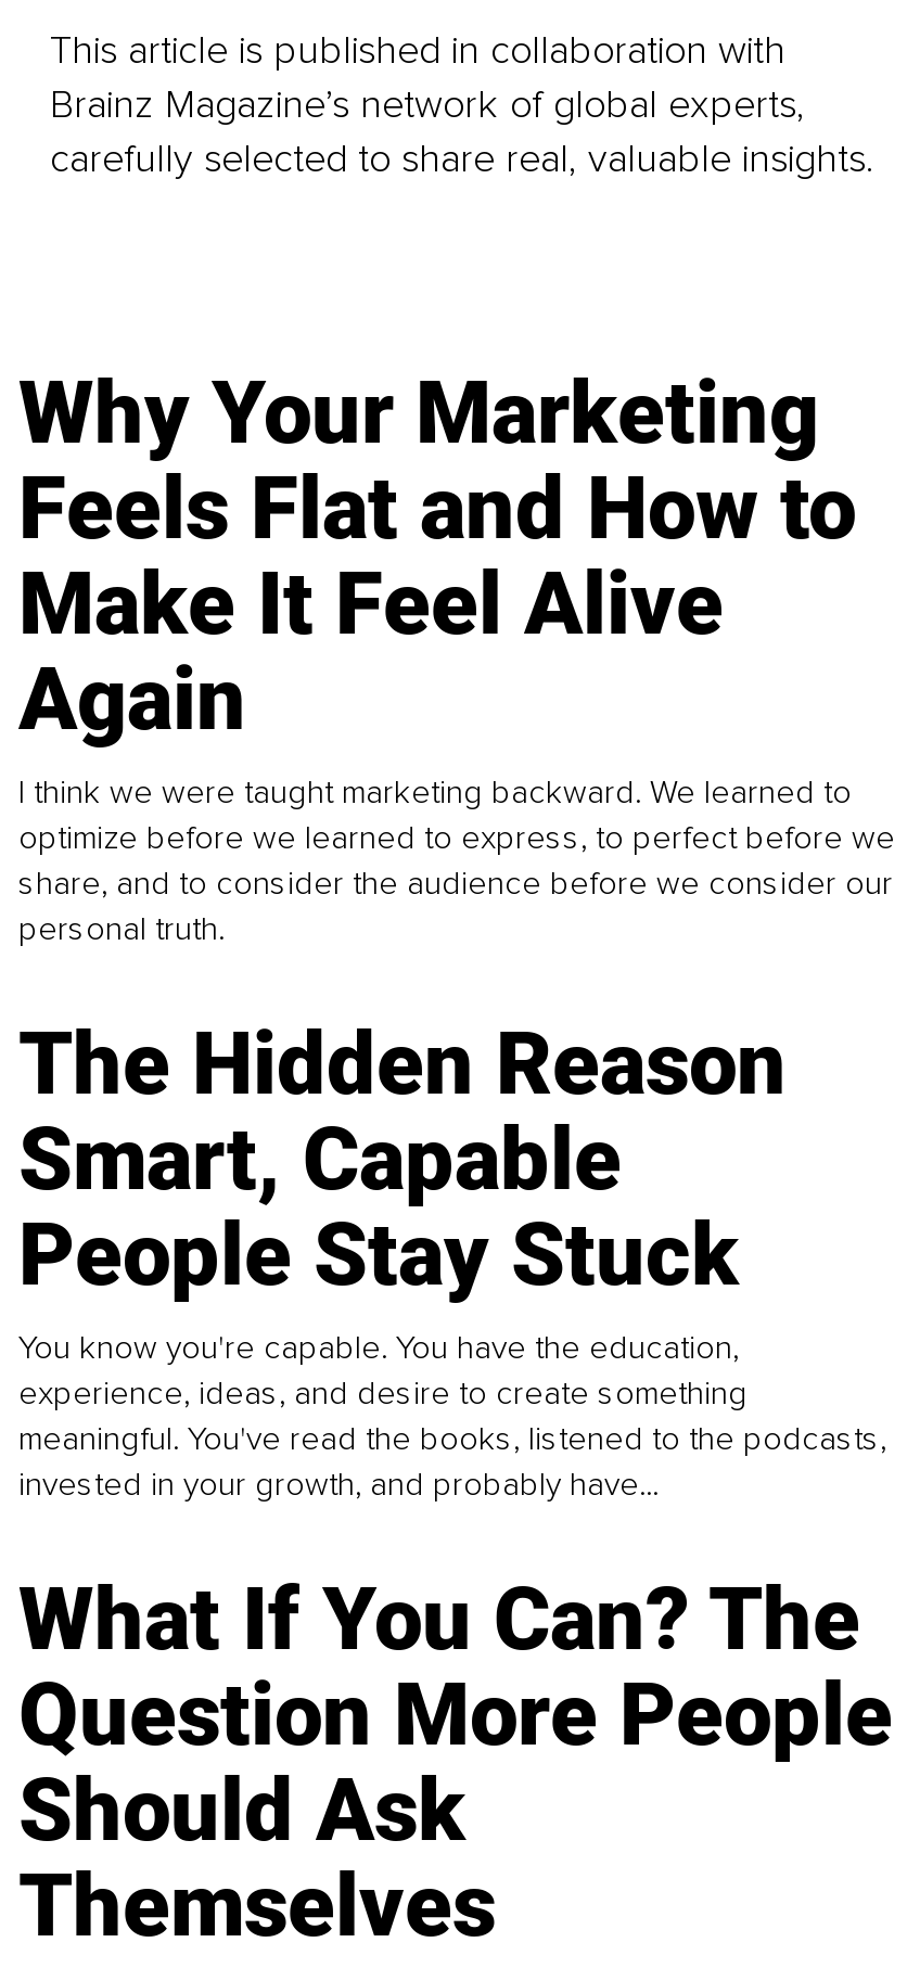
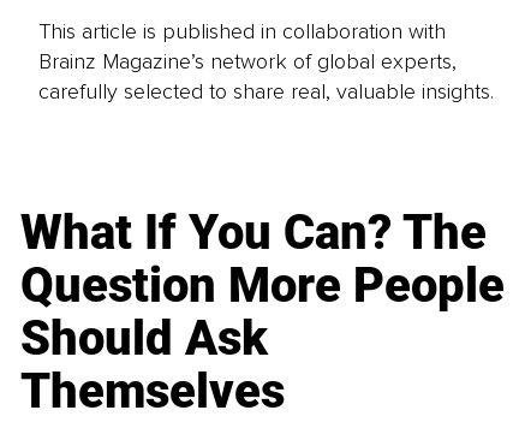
[18,363,895,1504] Why Your Marketing | Feels Flat and How to | Make It Feel Alive | Again | I think we were taught marketing backward. We learned to | optimize before we learned to express, to perfect before we | share, and to consider the audience before we consider our | personal truth. | The Hidden Reason | Smart, Capable | People Stay Stuck | You know you're capable. You have the education, | experience, ideas, and desire to create something | meaningful. You've read the books, listened to the podcasts, | invested in your growth, and probably have... -> none

